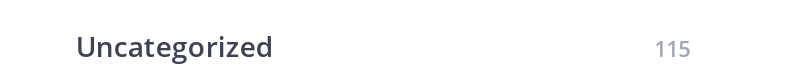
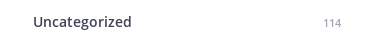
[654,32,690,62] 115 -> [323,14,341,29] 114

